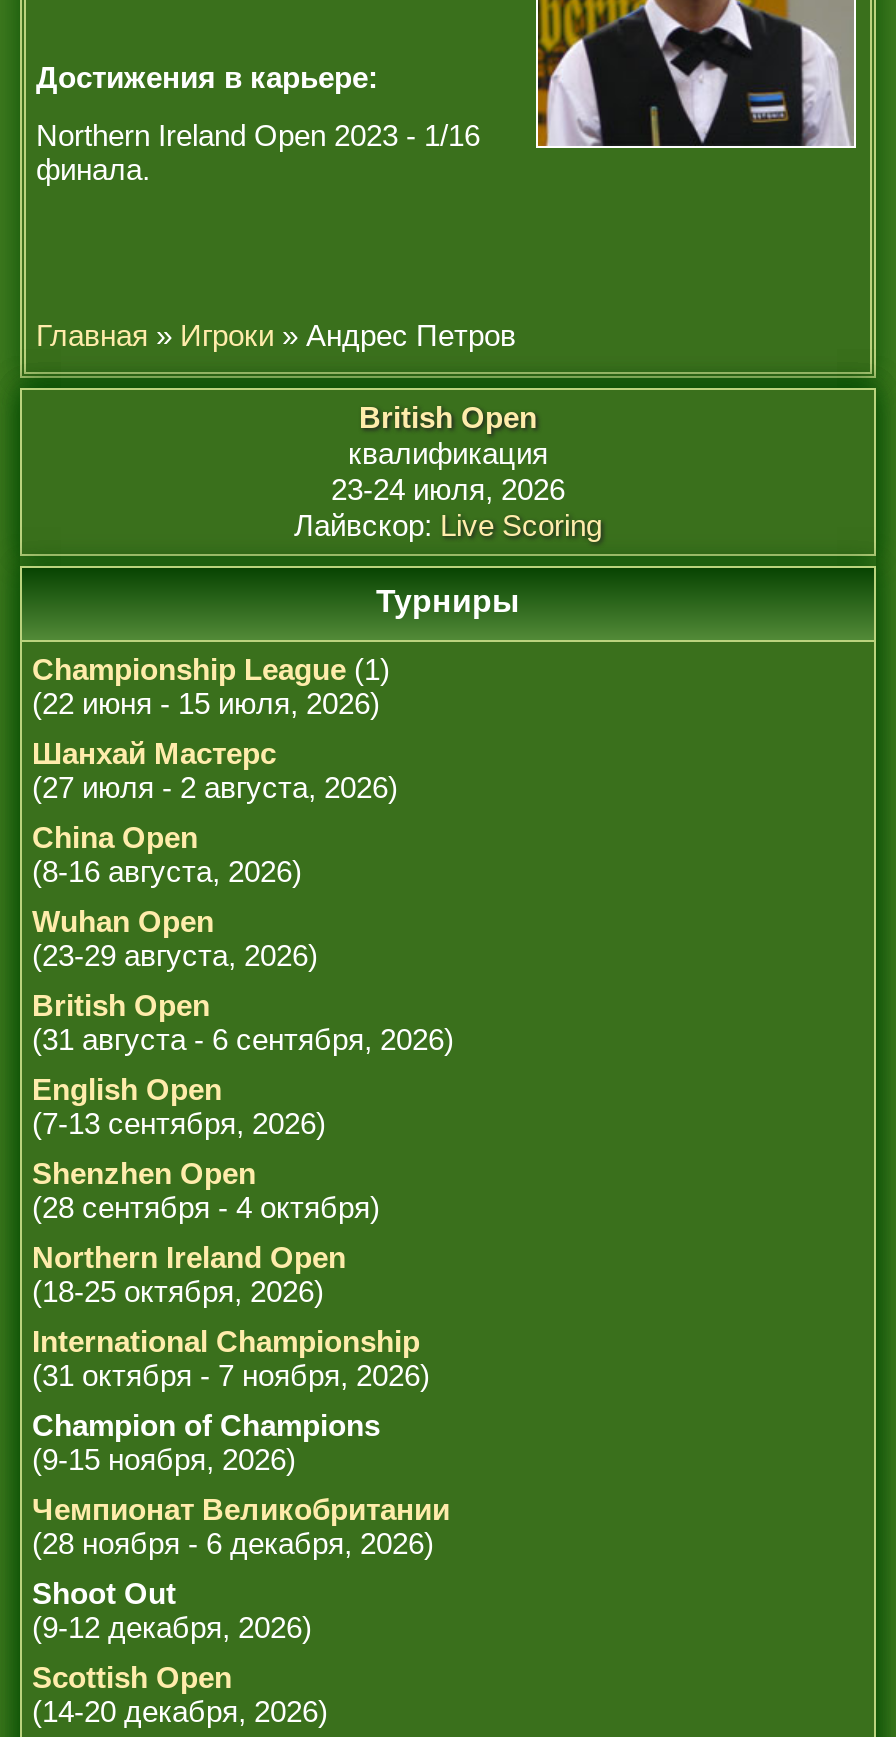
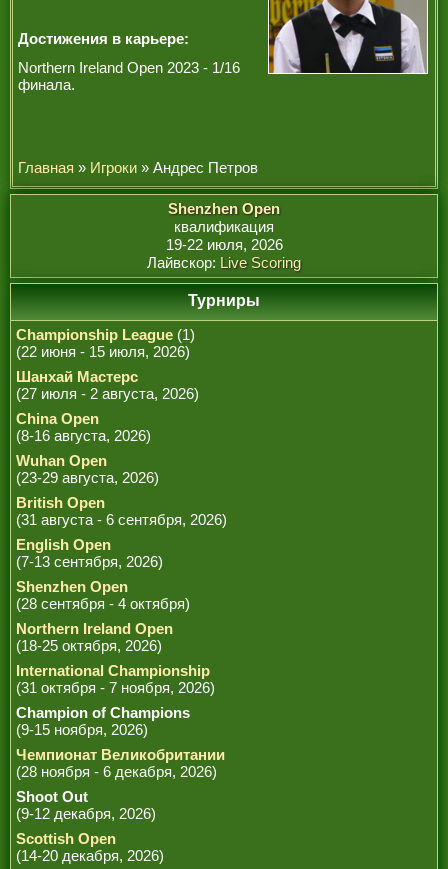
[359,400,537,434] British Open -> [168,200,280,217] Shenzhen Open
[331,472,565,506] 23-24 июля, 2026 -> [165,236,282,253] 19-22 июля, 2026

